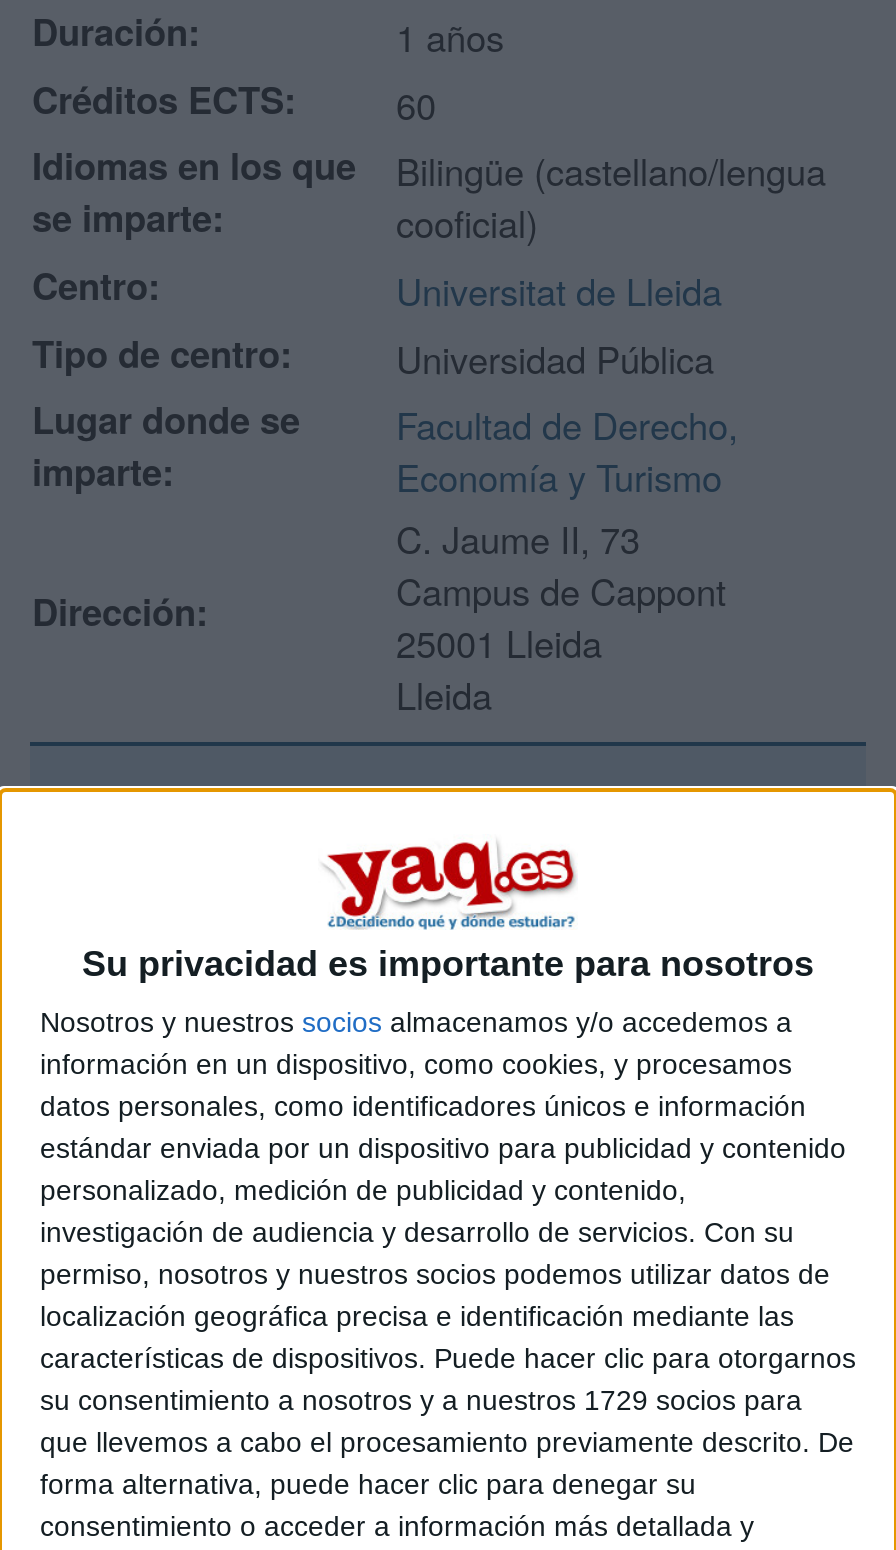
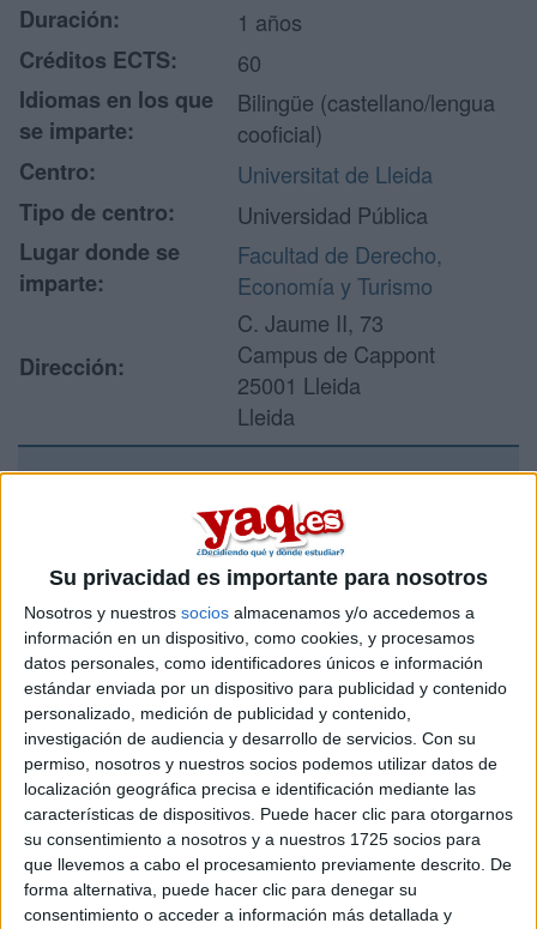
[40,1384,802,1416] su consentimiento a nosotros y a nuestros 1729 socios para -> [24,830,481,849] su consentimiento a nosotros y a nuestros 1725 socios para

